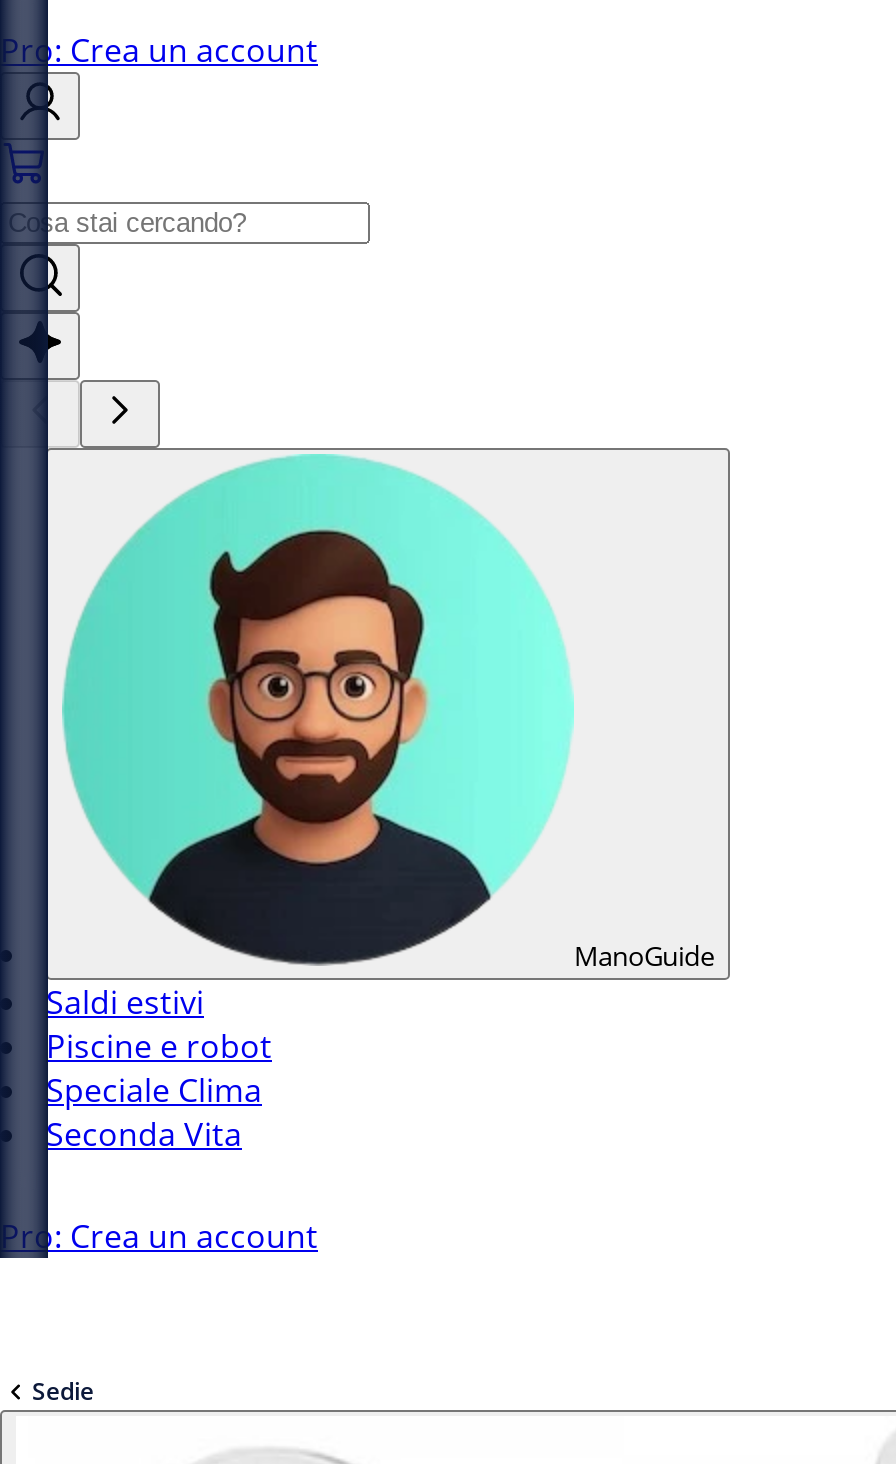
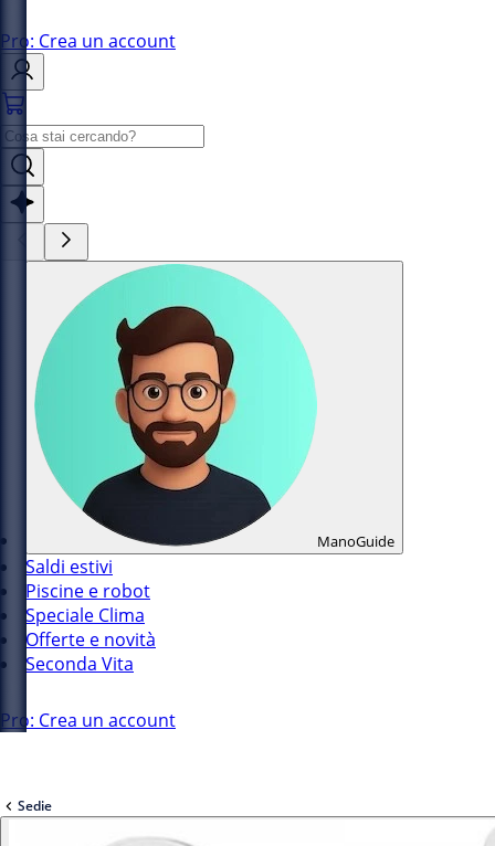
none -> [25,627,156,652] Offerte e novità

